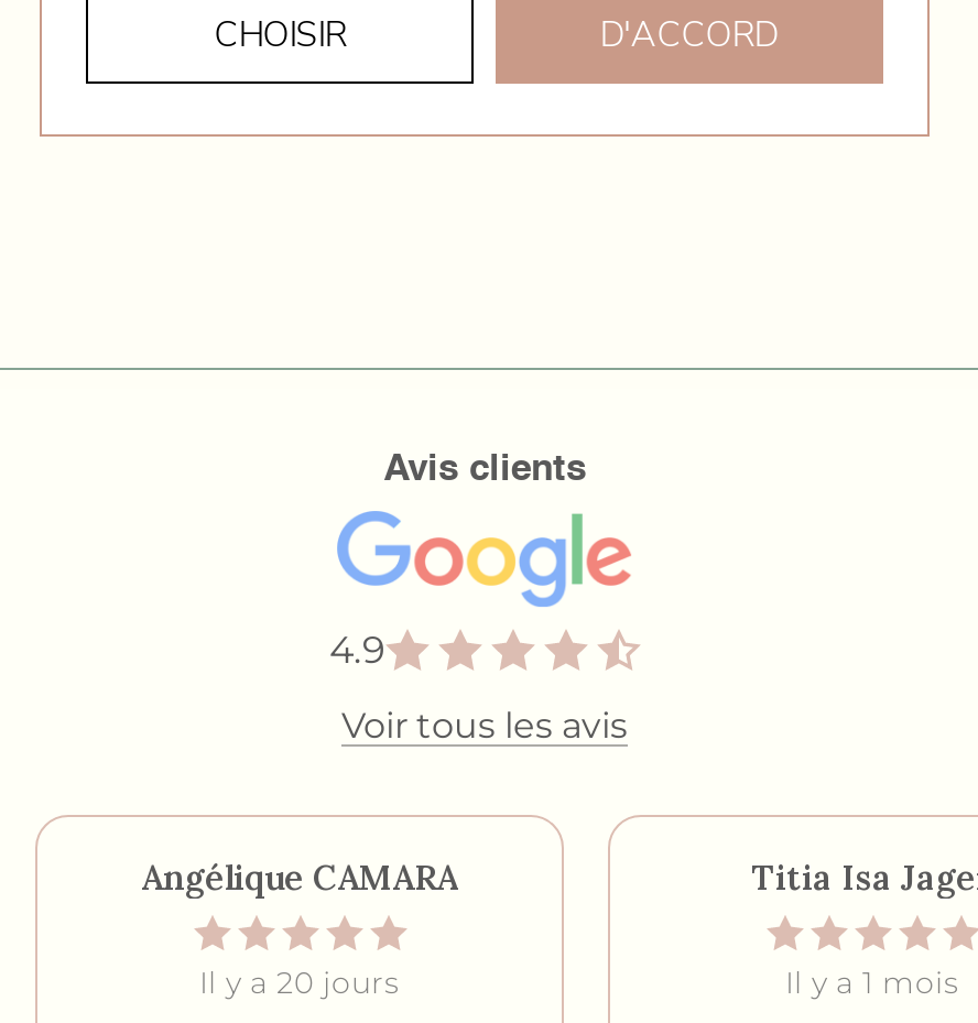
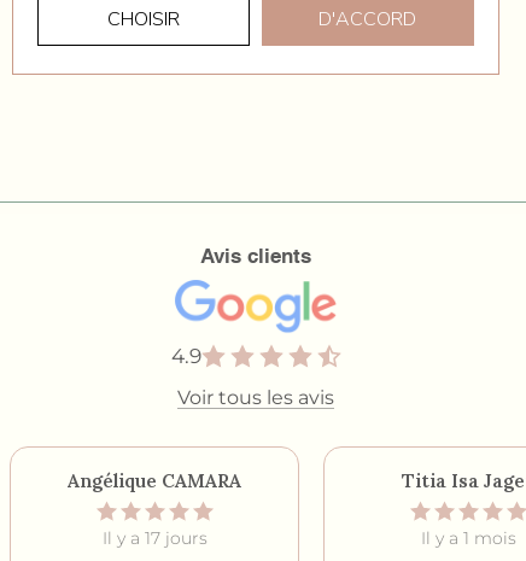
[199,965,400,1000] Il y a 20 jours -> [102,528,207,548] Il y a 17 jours

